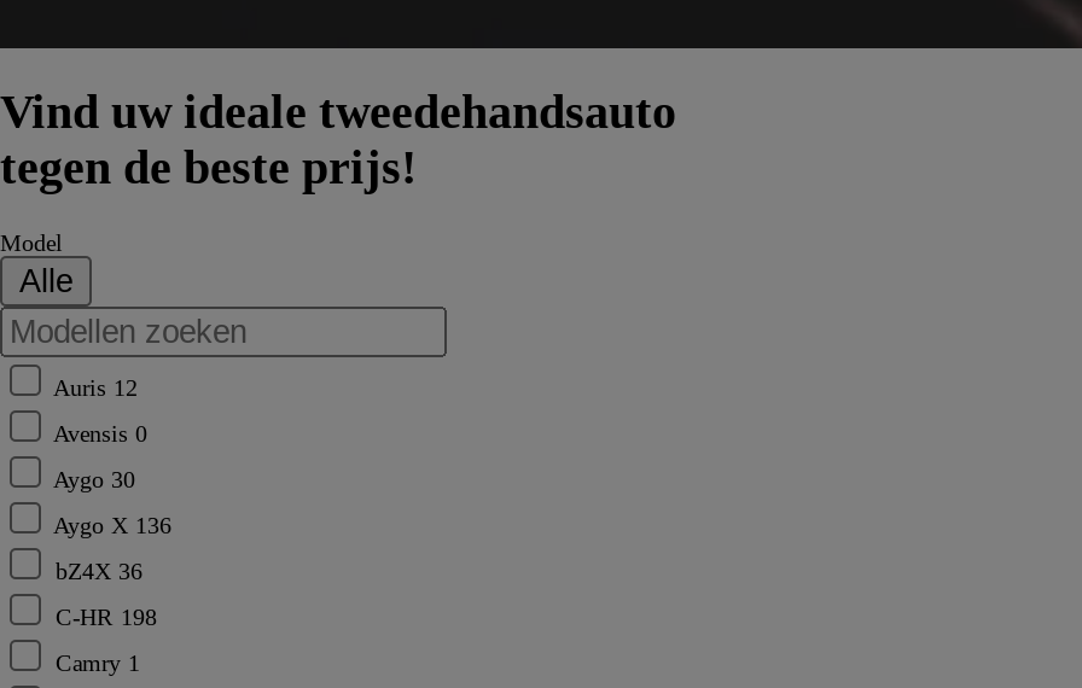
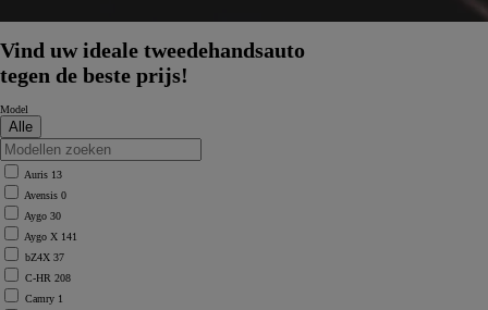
[53,374,138,400] Auris 12 -> [24,168,62,180] Auris 13
[53,511,171,538] Aygo X 136 -> [24,230,77,242] Aygo X 141
[56,557,142,584] bZ4X 36 -> [25,251,64,263] bZ4X 37
[56,603,157,630] C-HR 198 -> [25,272,71,284] C-HR 208

